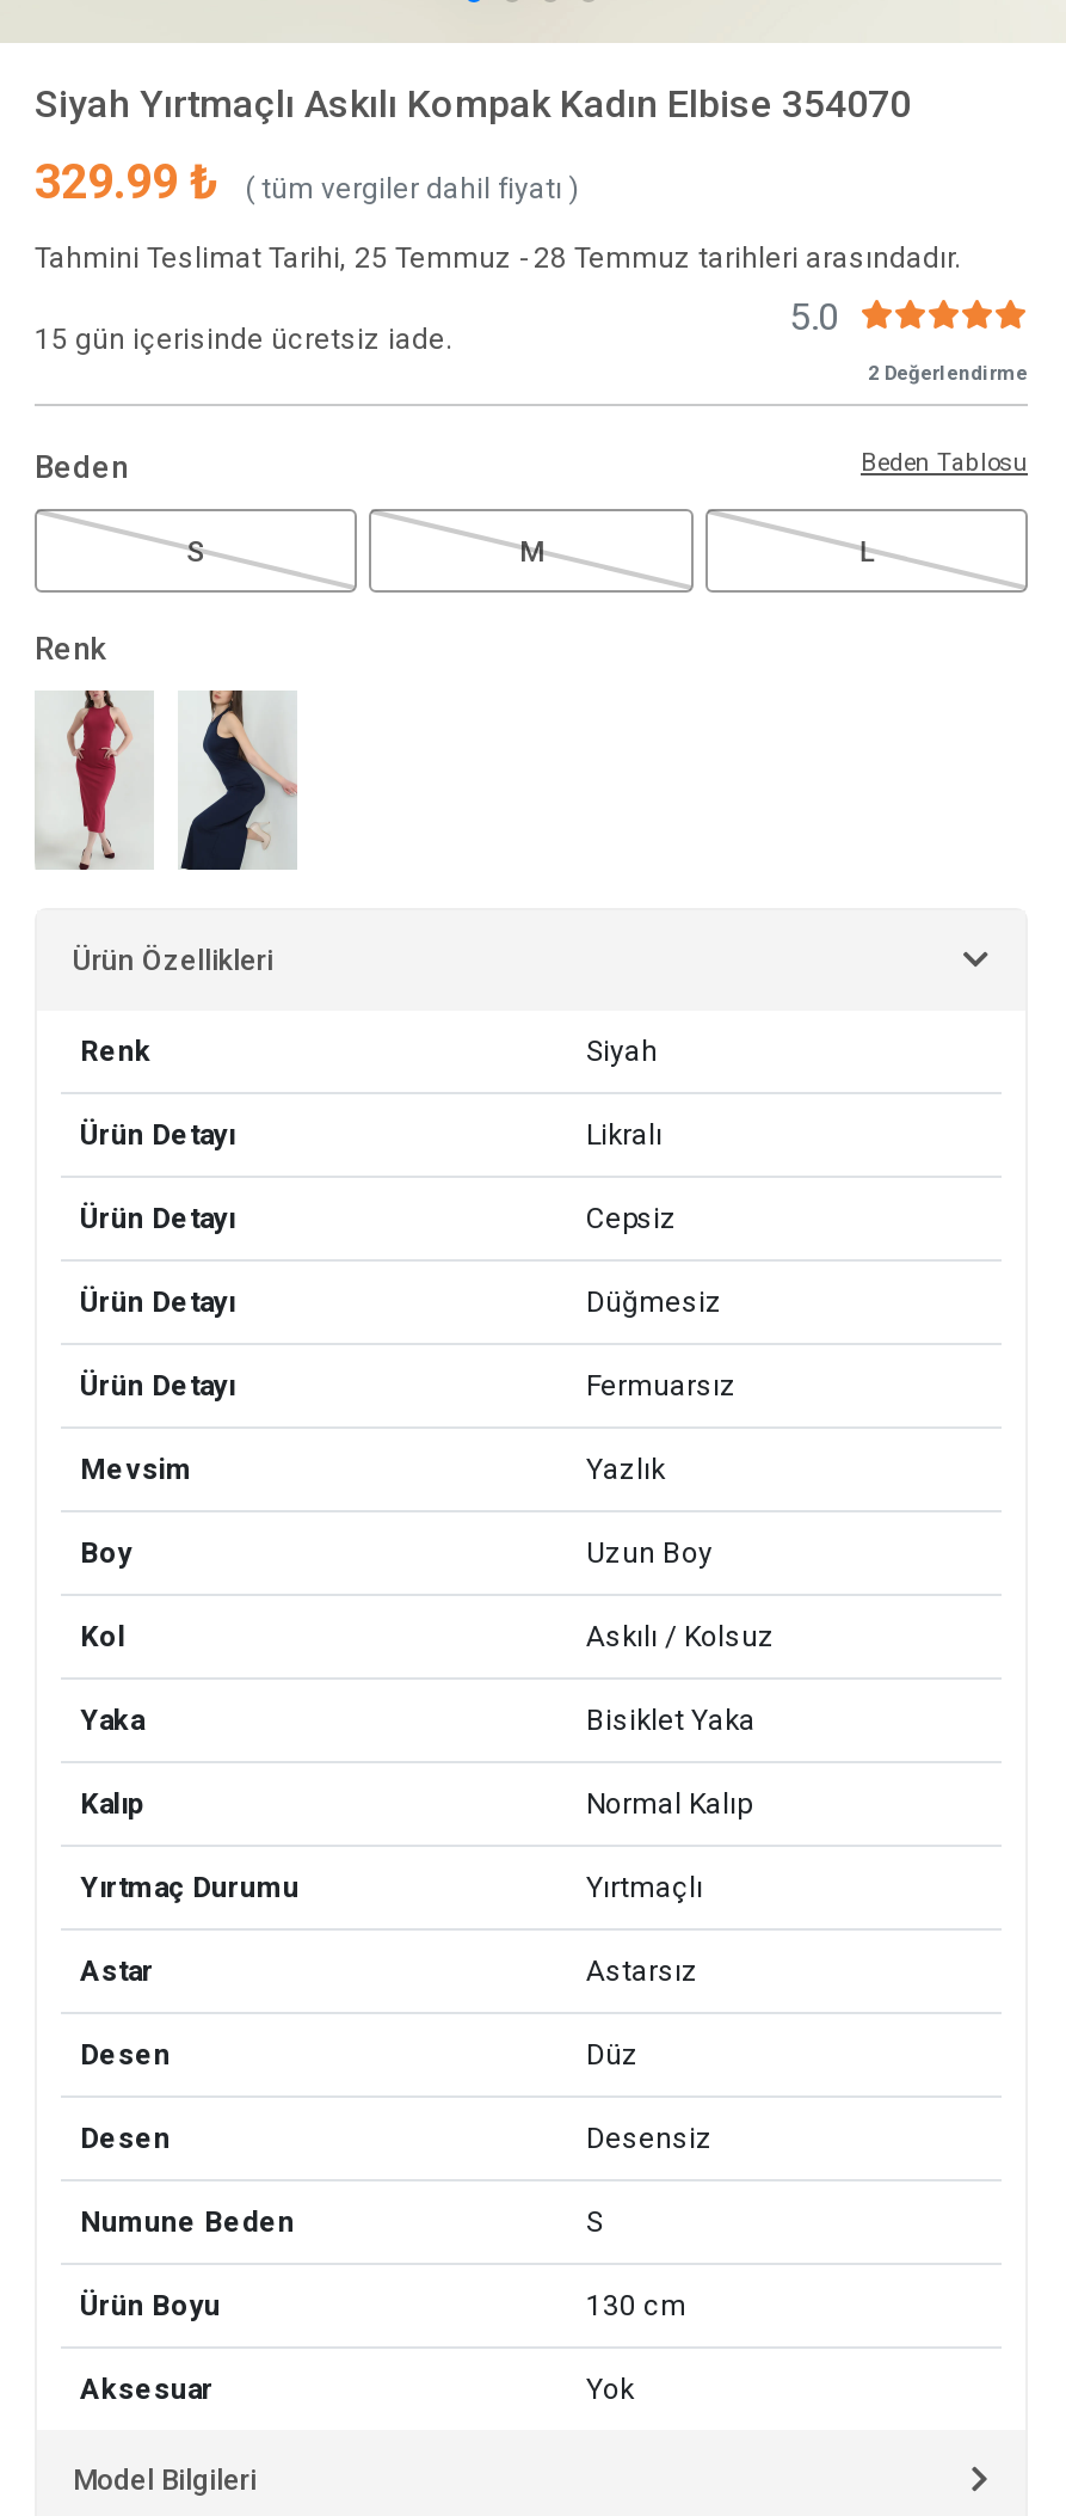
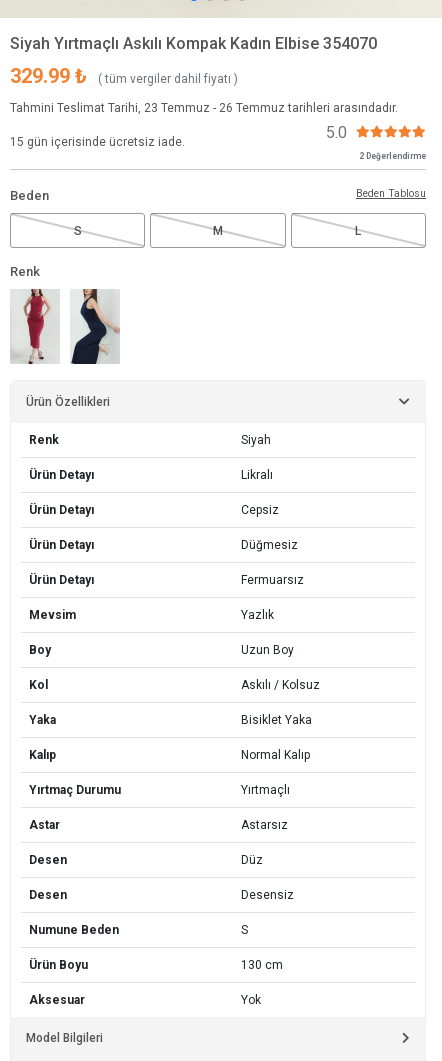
[35,241,961,275] Tahmini Teslimat Tarihi, 25 Temmuz - 28 Temmuz tarihleri arasındadır. -> [10,101,398,115] Tahmini Teslimat Tarihi, 23 Temmuz - 26 Temmuz tarihleri arasındadır.

